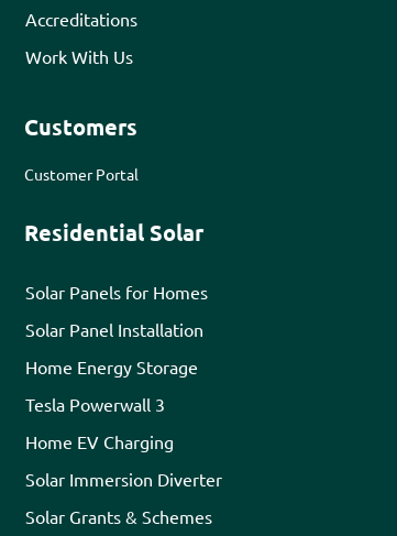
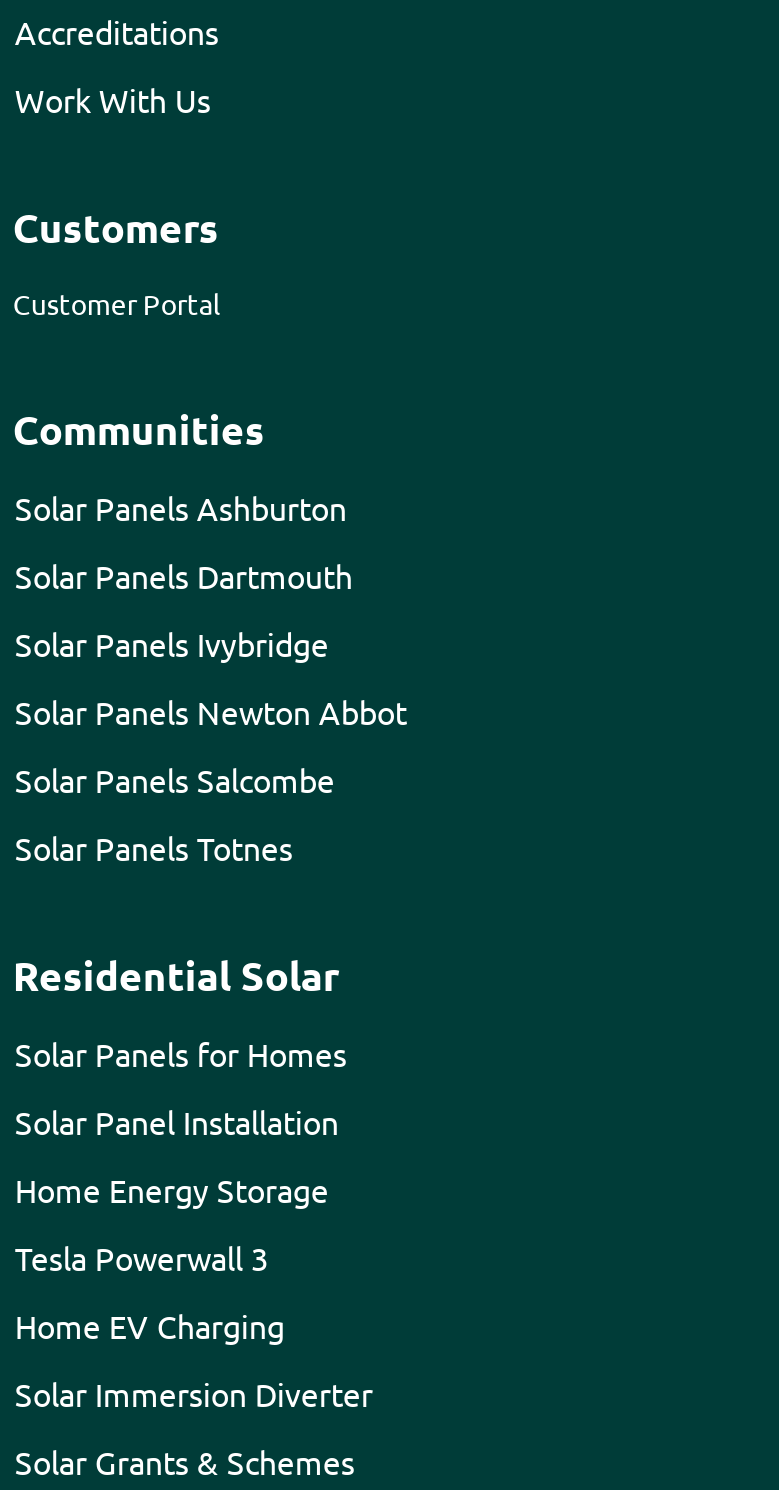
none -> [13,404,407,868] Communities | Solar Panels Ashburton | Solar Panels Dartmouth | Solar Panels Ivybridge | Solar Panels Newton Abbot | Solar Panels Salcombe | Solar Panels Totnes

